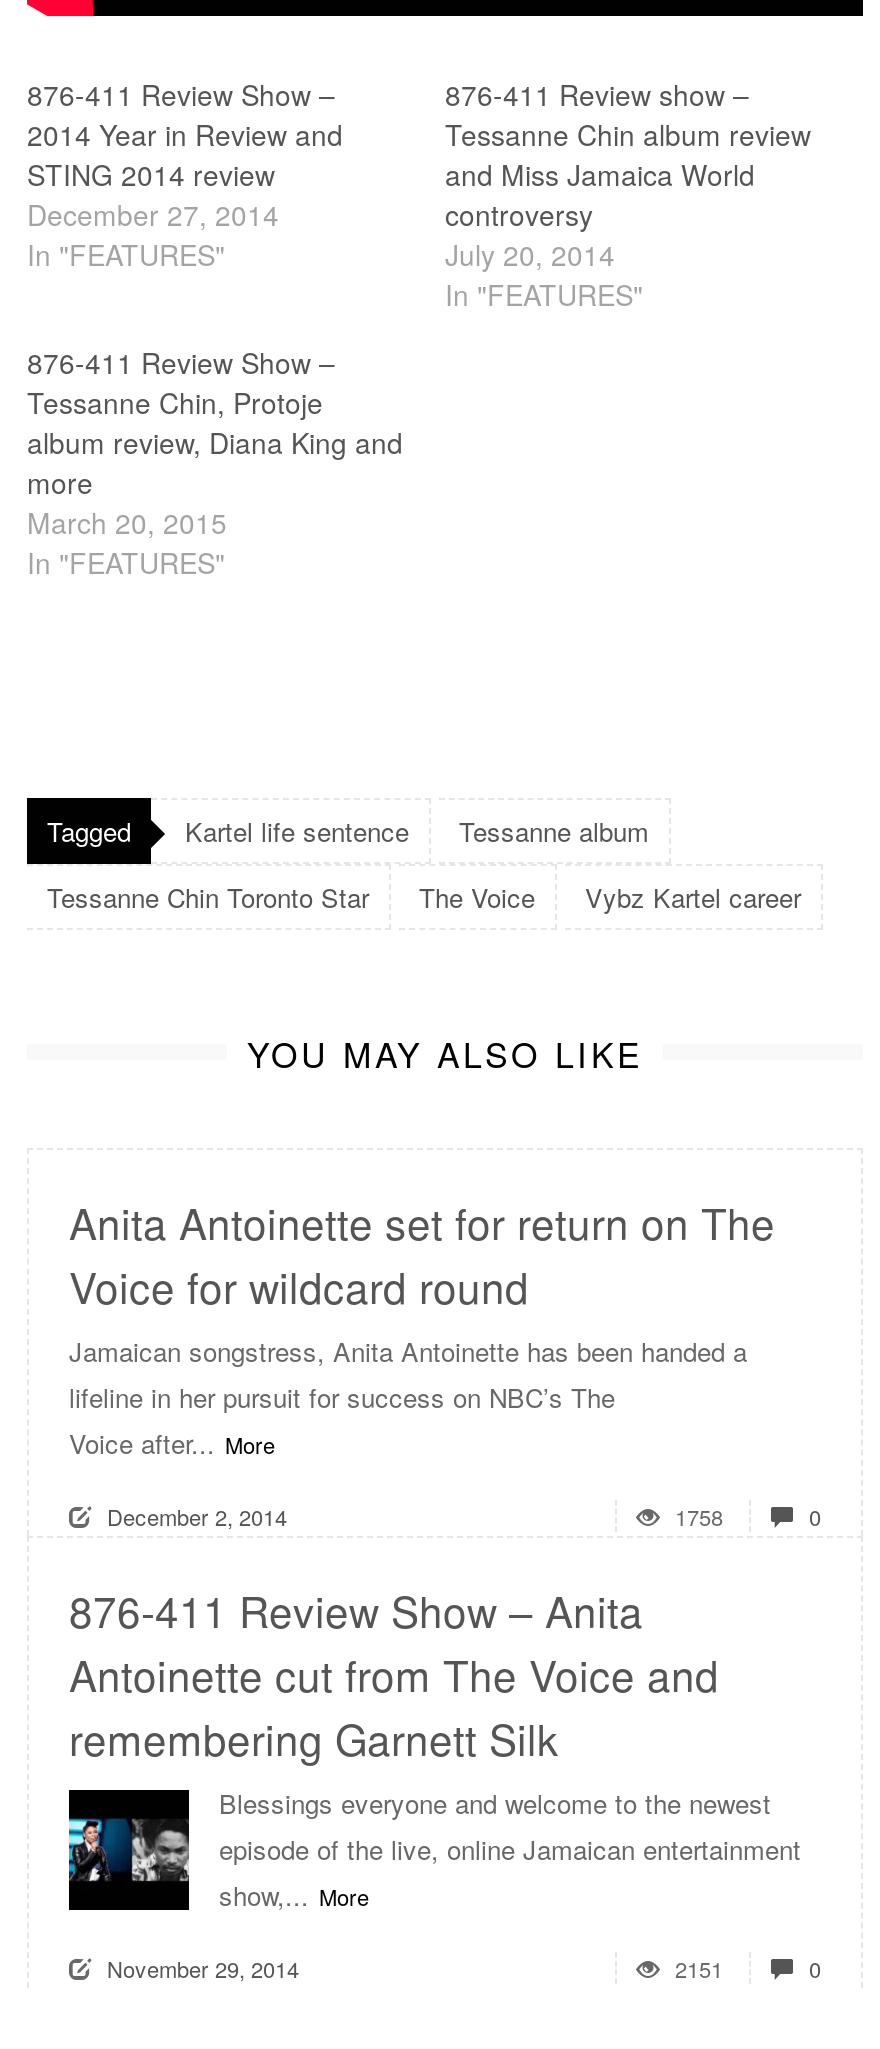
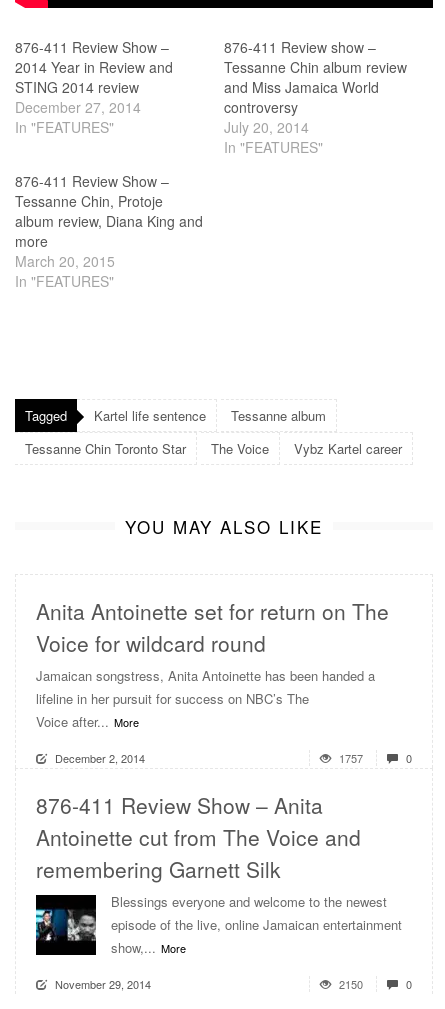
[669,1500,729,1532] 1758 -> [336,750,366,766] 1757
[669,1952,729,1984] 2151 -> [336,976,366,992] 2150

